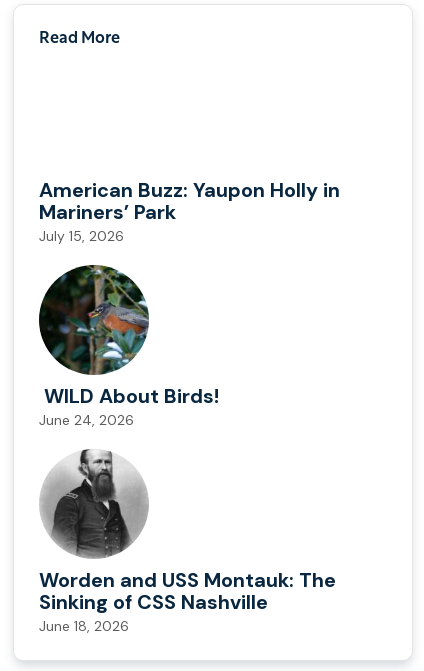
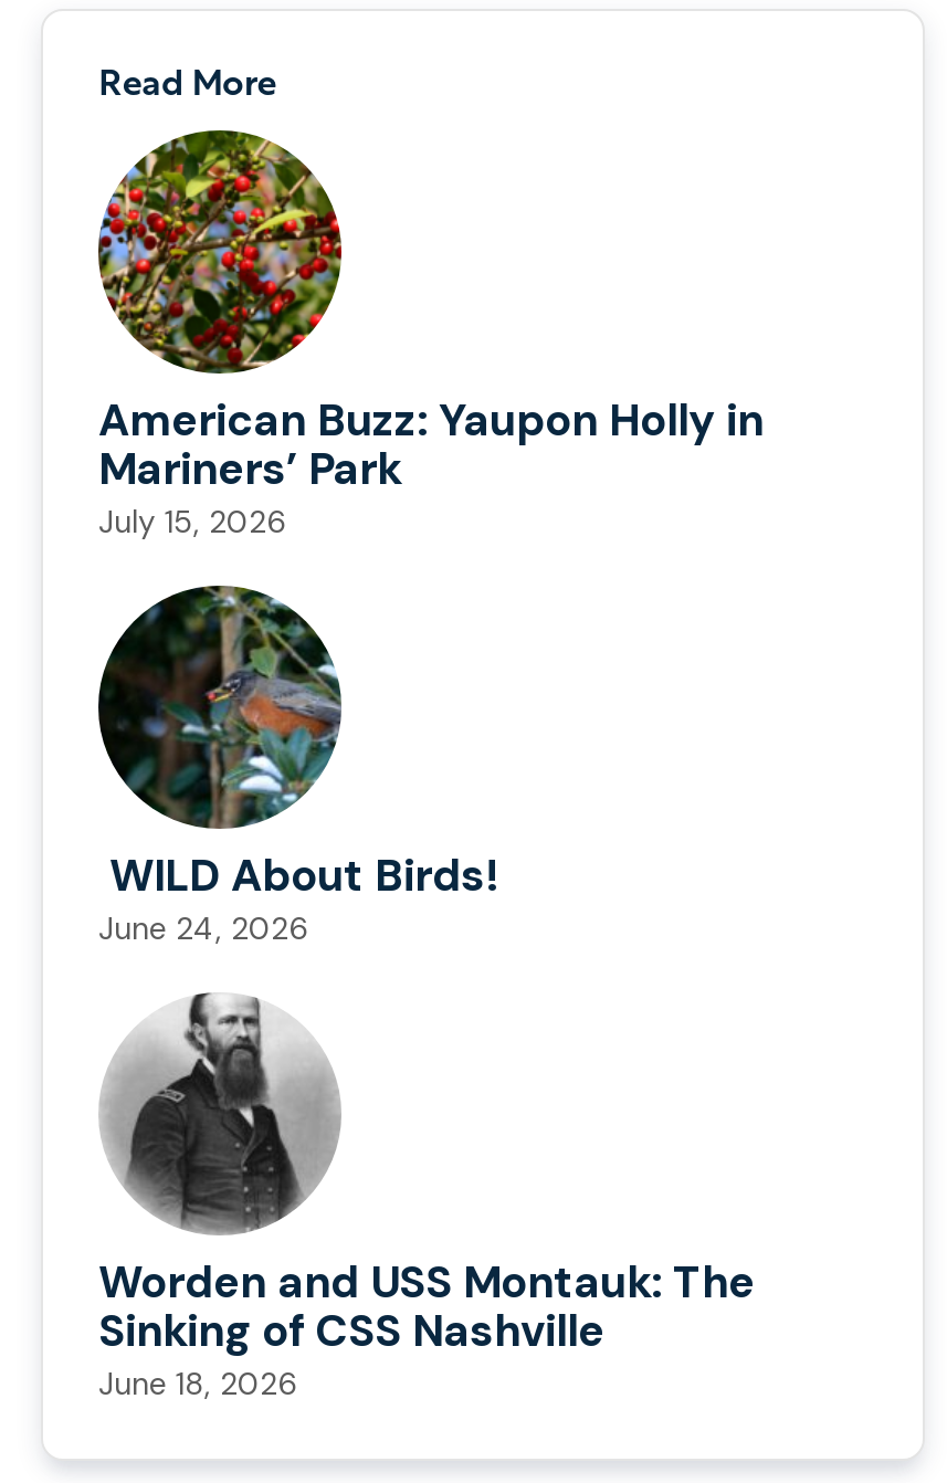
none -> [96,128,344,376] [image]

